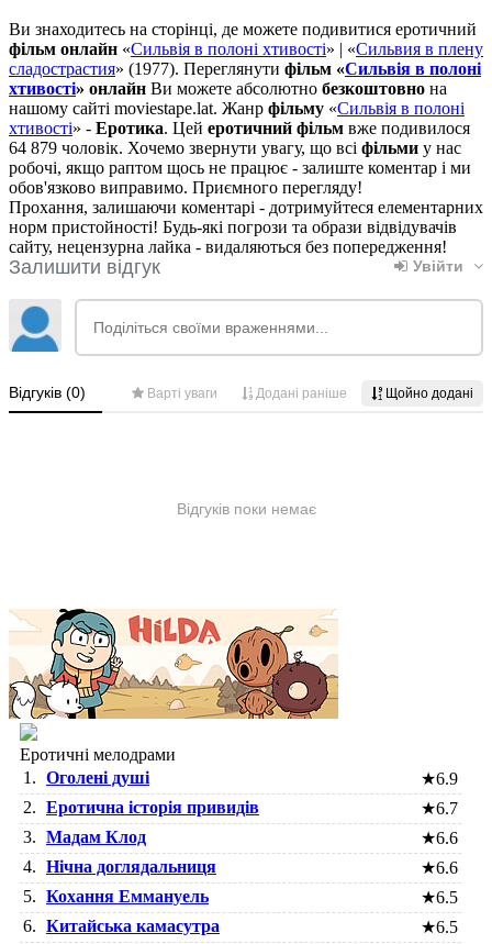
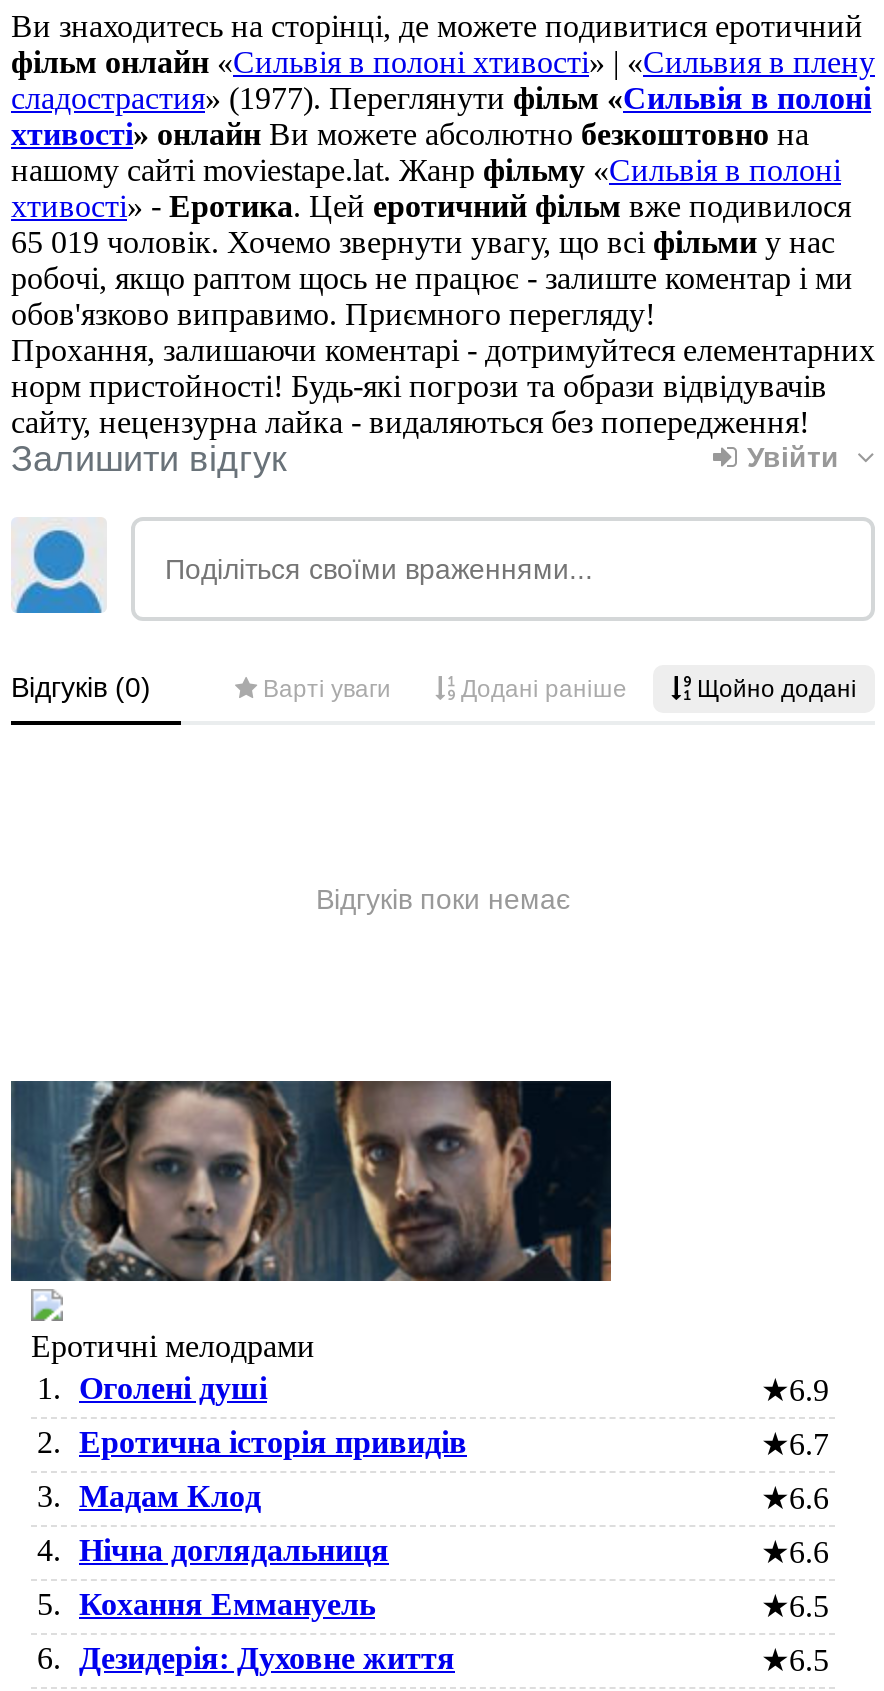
[9,138,461,157] 64 879 чоловік. Хочемо звернути увагу, що всі фільми у нас -> [11,225,835,259] 65 019 чоловік. Хочемо звернути увагу, що всі фільми у нас
[8,609,339,720] [image] -> [9,1079,613,1283] [image]
[23,916,220,935] 6. Китайська камасутра -> [37,1641,455,1675] 6. Дезидерія: Духовне життя

